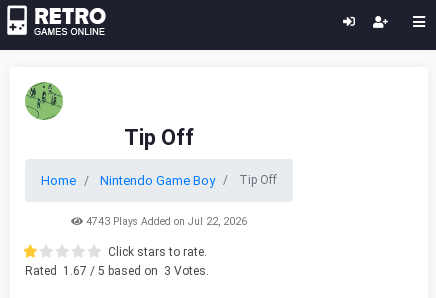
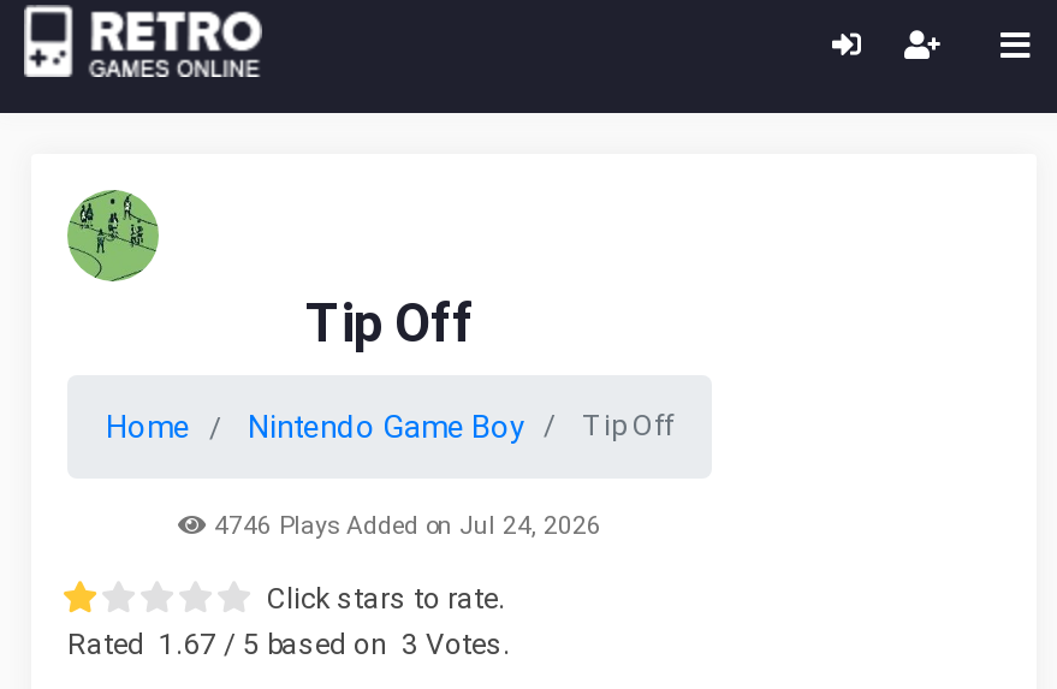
[83,215,247,228] 4743 Plays Added on Jul 22, 2026 -> [207,510,601,541] 4746 Plays Added on Jul 24, 2026

